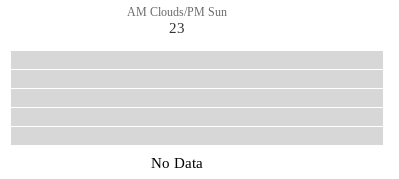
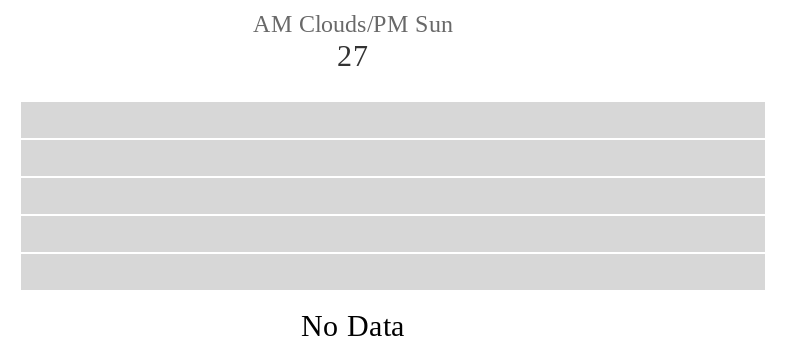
[169,20,185,36] 23 -> [337,39,369,71] 27

